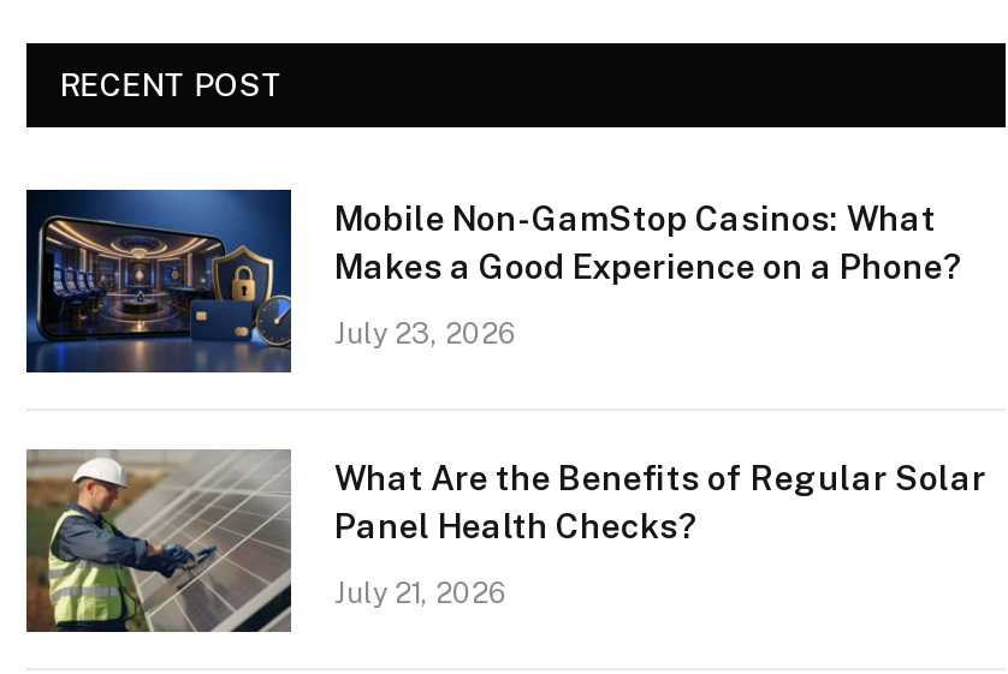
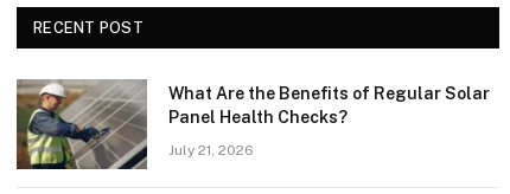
[24,187,962,372] [image] | Mobile Non-GamStop Casinos: What | Makes a Good Experience on a Phone? | July 23, 2026 -> none

